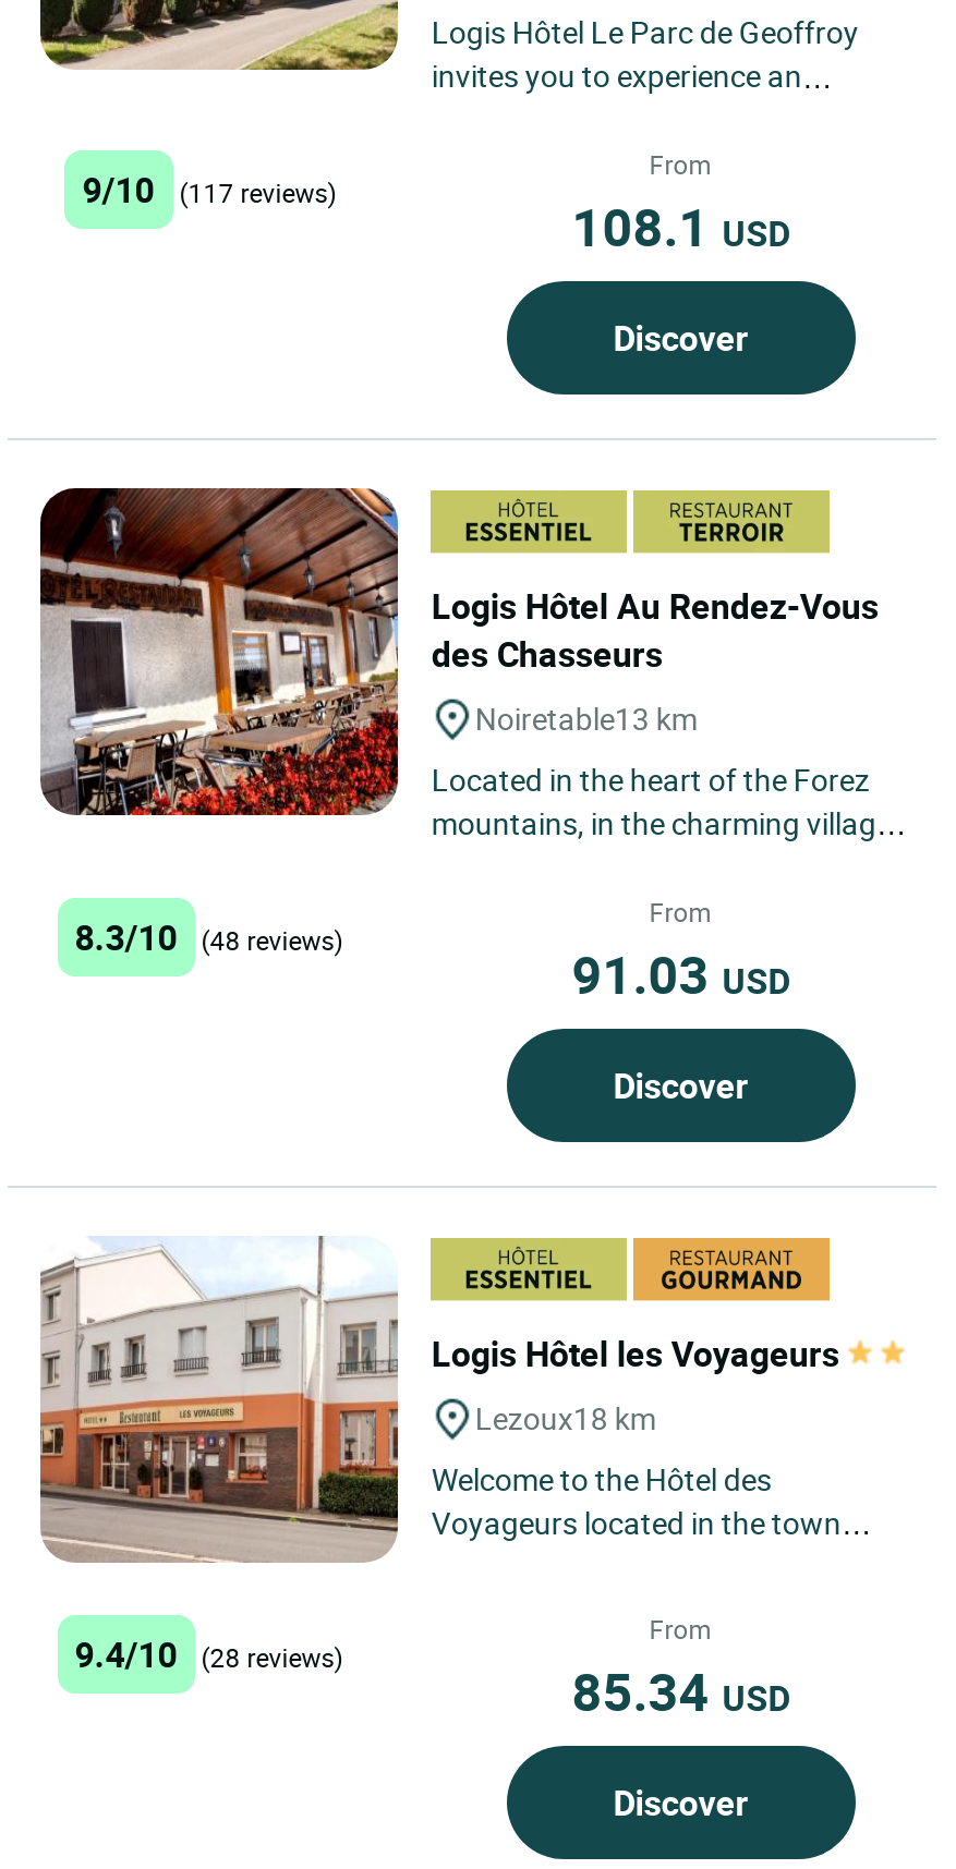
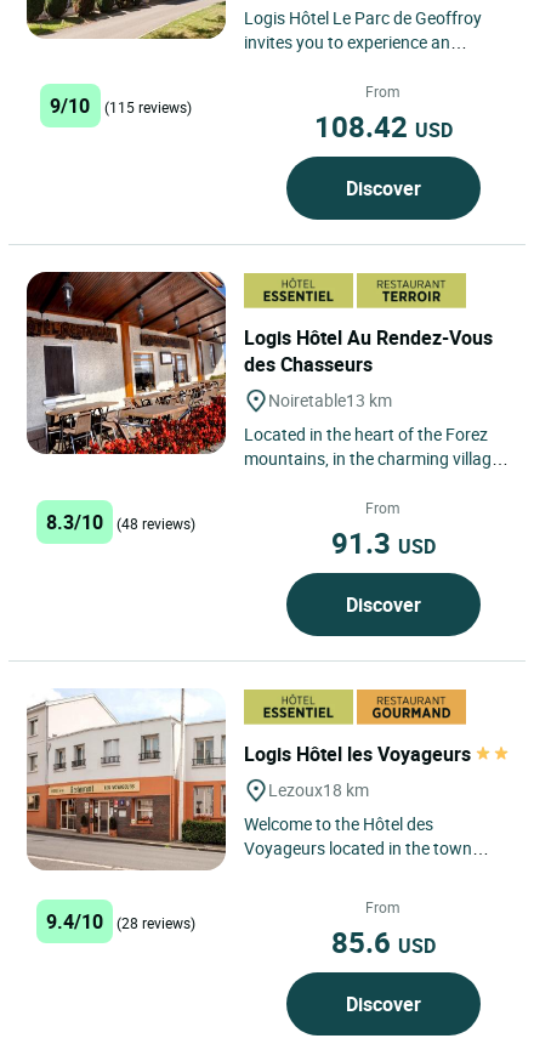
[82,167,336,215] 9/10 (117 reviews) -> [50,93,191,120] 9/10 (115 reviews)
[572,193,790,263] 108.1 USD -> [314,107,452,146] 108.42 USD
[572,940,790,1010] 91.03 USD -> [331,523,435,562] 91.3 USD
[572,1657,790,1727] 85.34 USD -> [331,923,435,962] 85.6 USD

